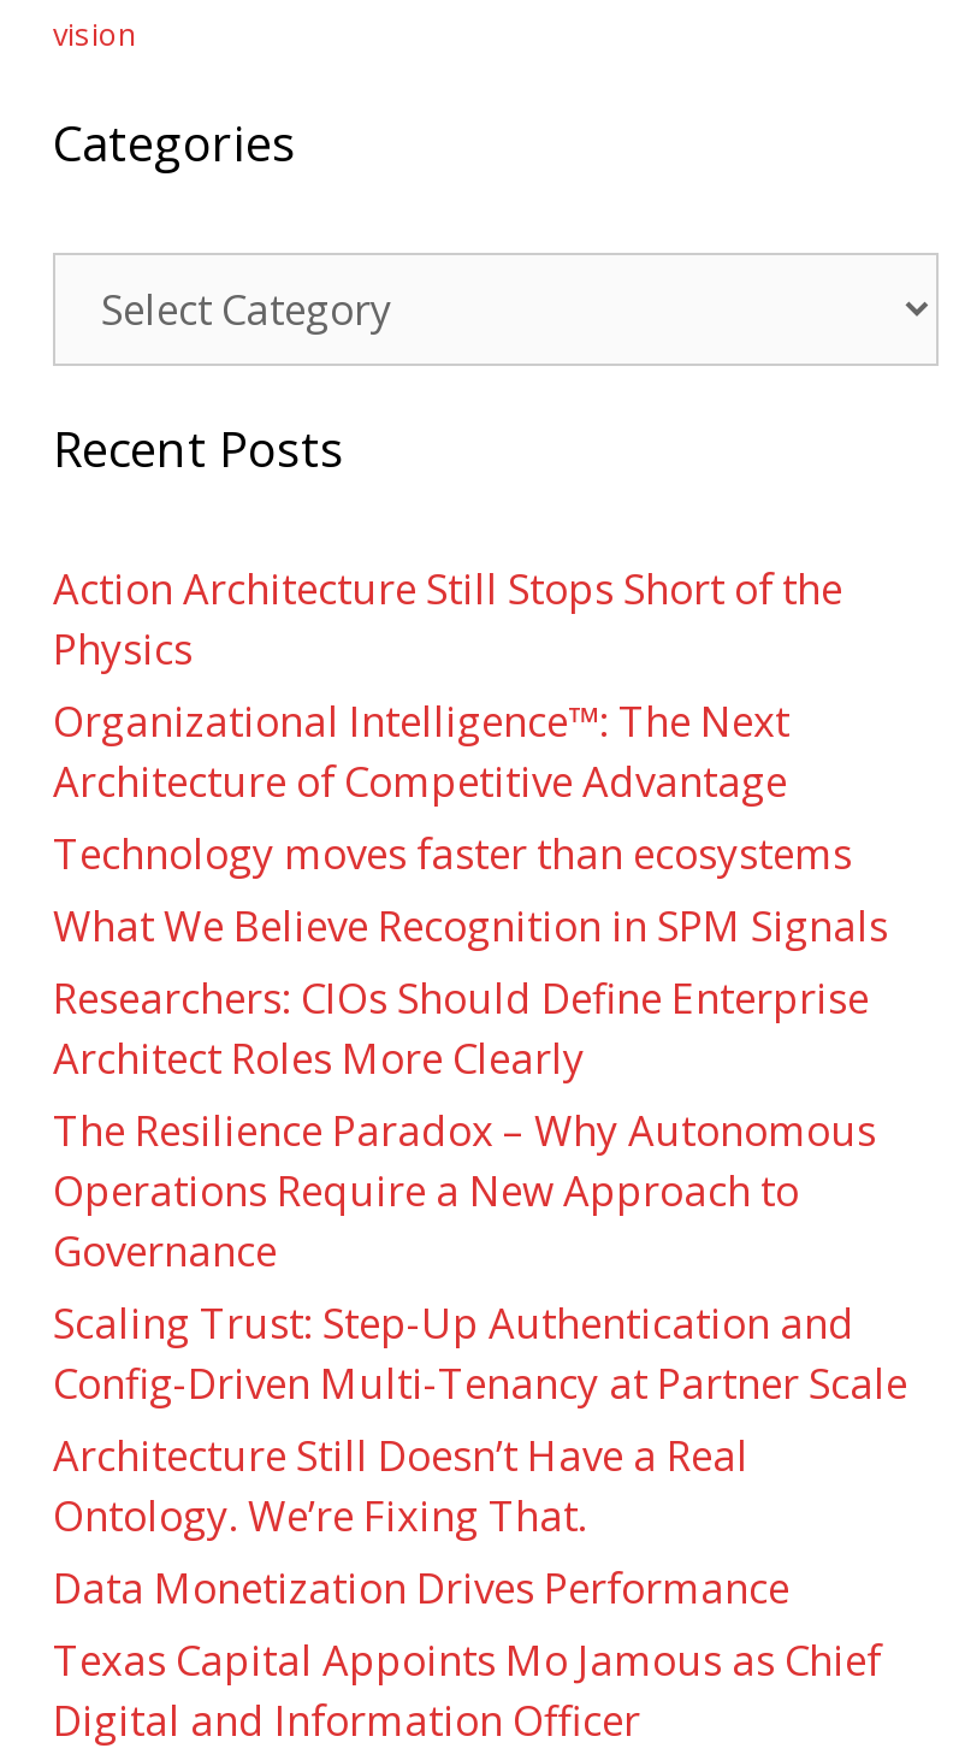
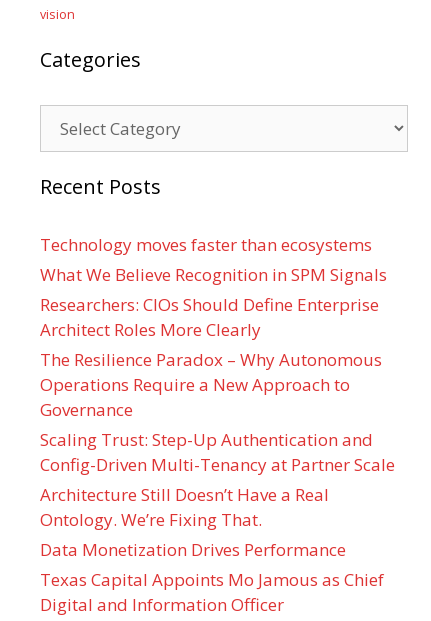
[53,561,842,809] Action Architecture Still Stops Short of the | Physics | Organizational Intelligence™: The Next | Architecture of Competitive Advantage -> none

